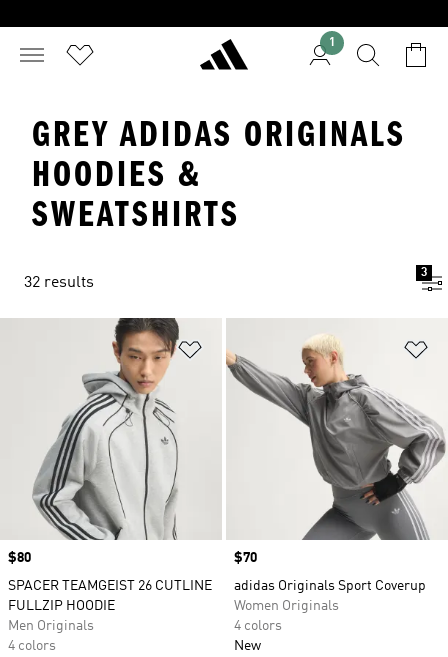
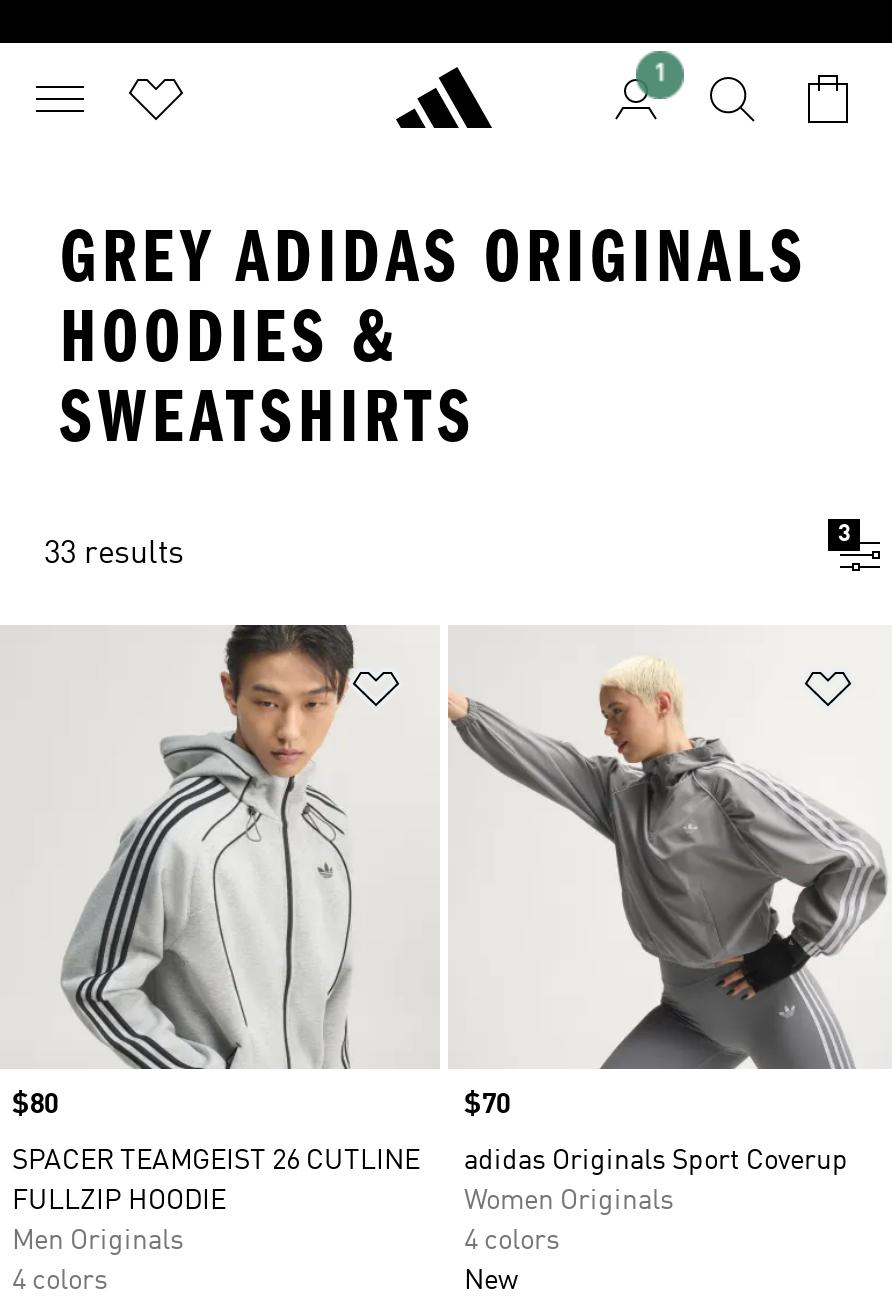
[24,275,94,291] 32 results -> [44,539,184,571] 33 results

